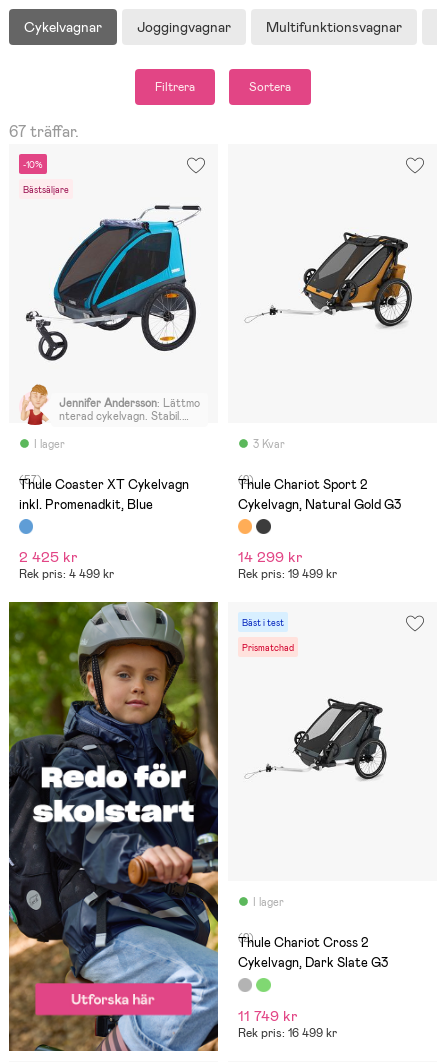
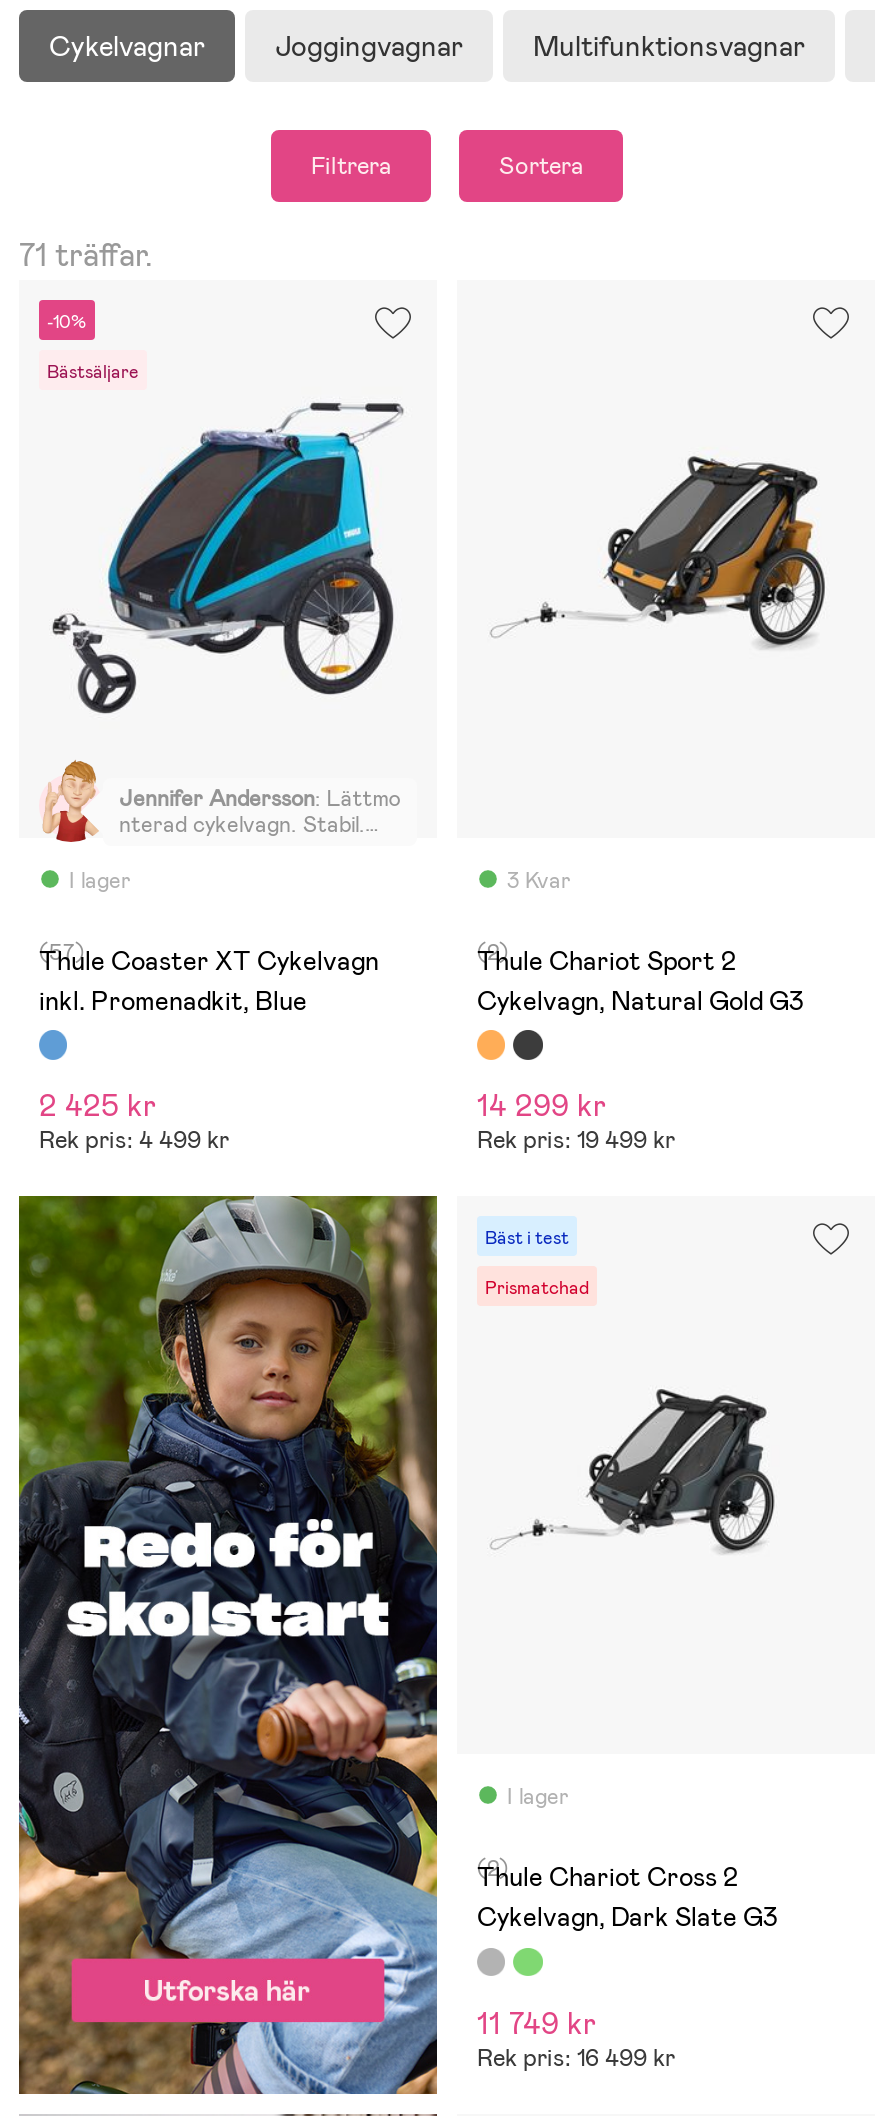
[9,121,79,142] 67 träffar. -> [19,234,153,276] 71 träffar.

